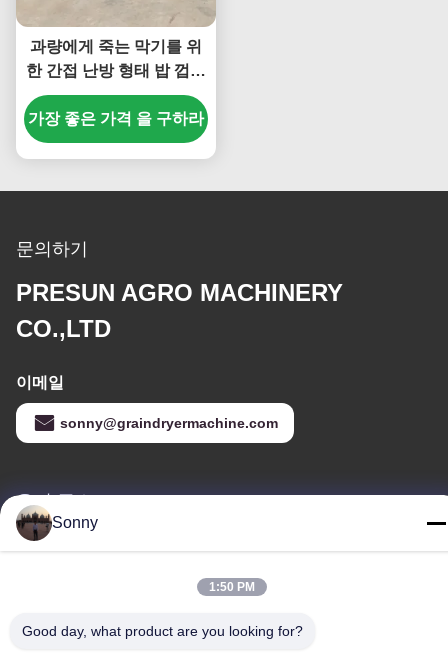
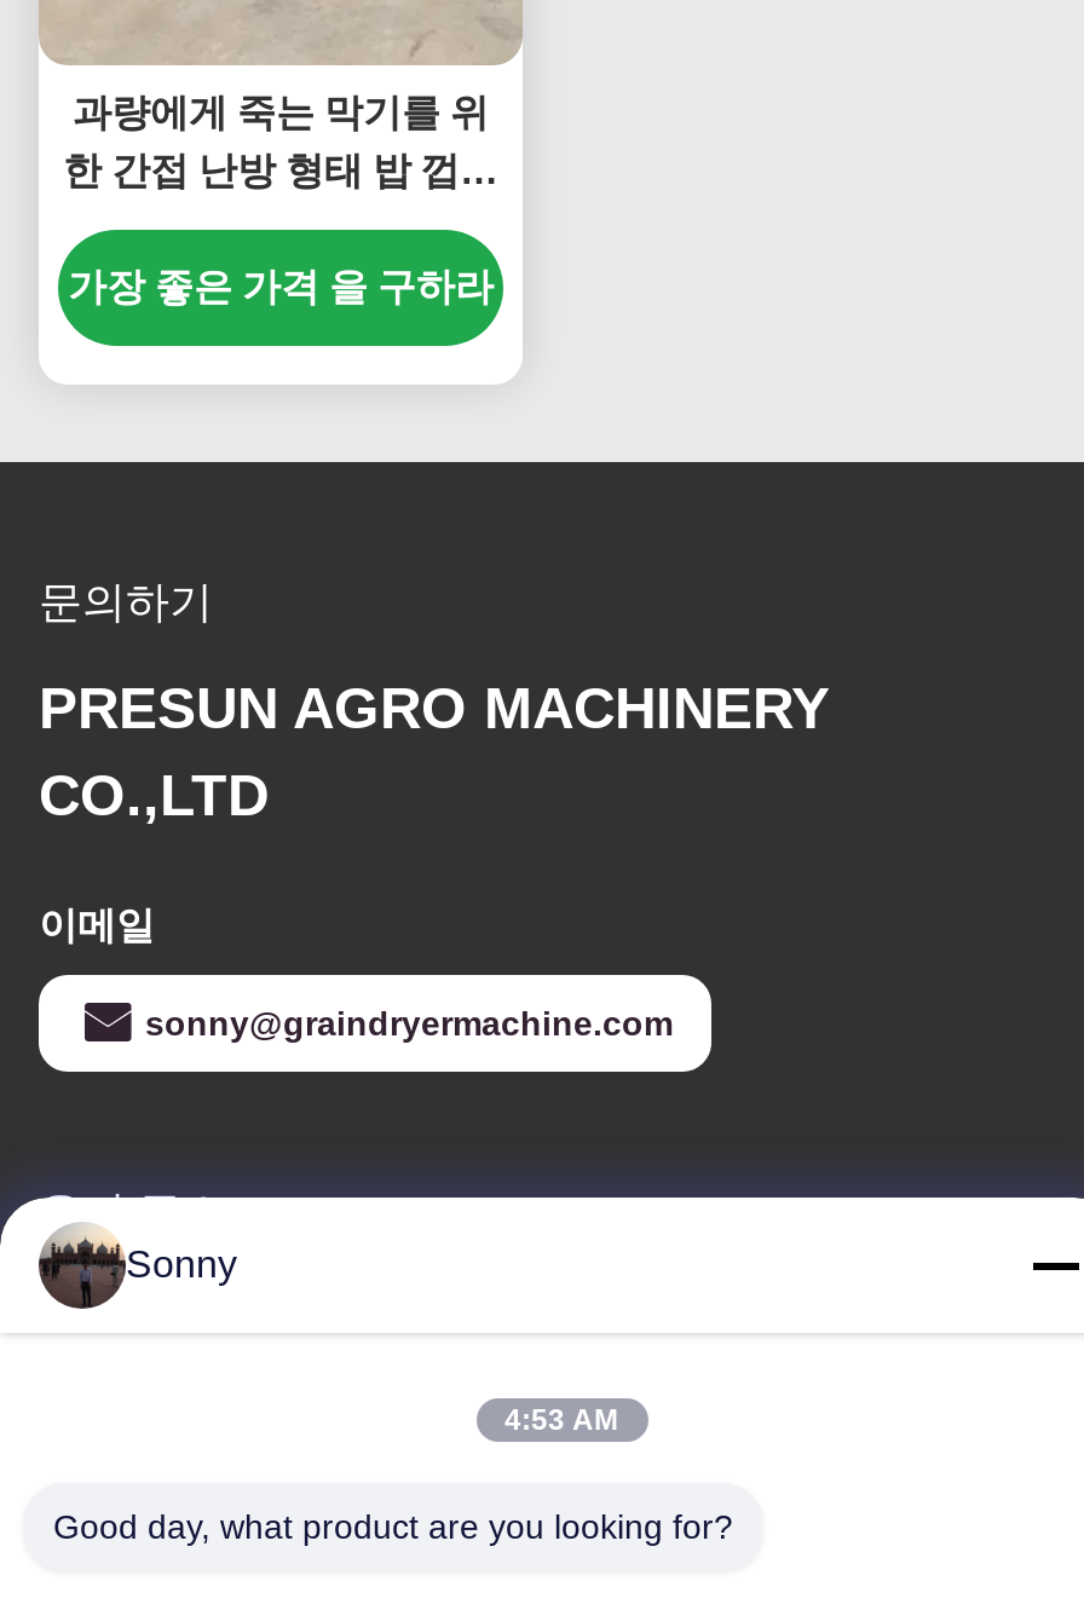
[209,580,255,594] 1:50 PM -> [504,1403,618,1437] 4:53 AM

